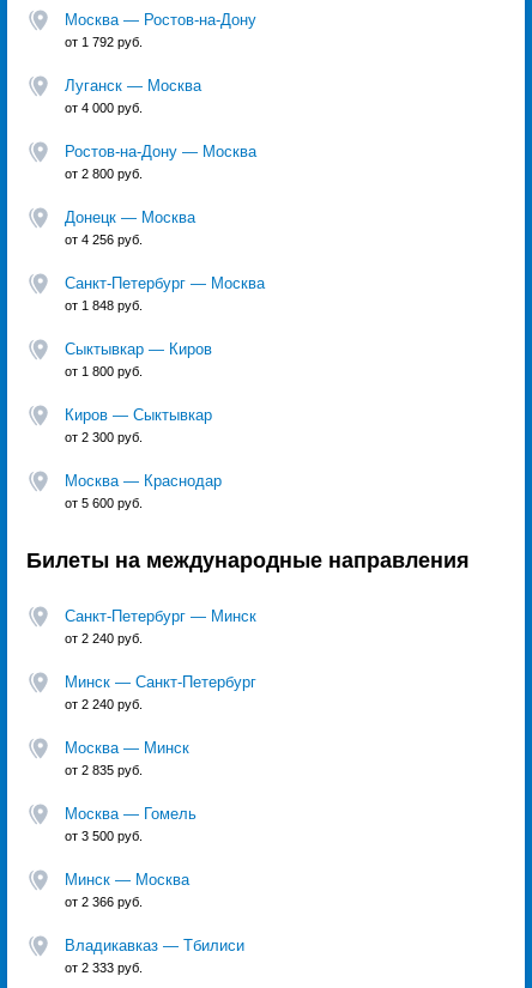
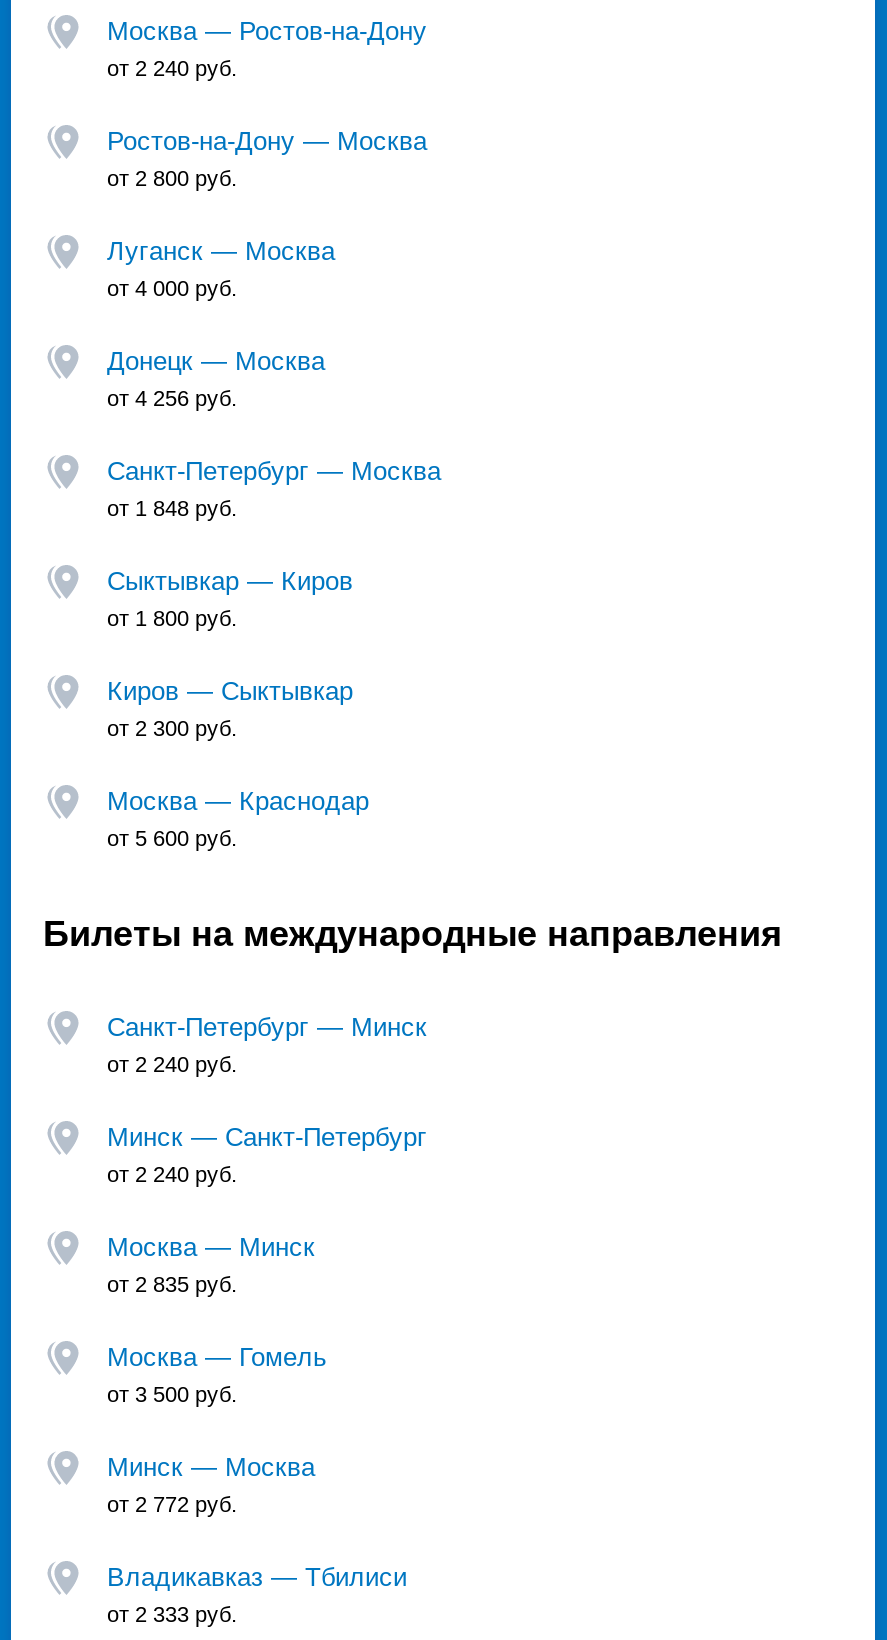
[65,35,143,49] от 1 792 руб. -> [107,56,237,80] от 2 240 руб.
moved [65,77,201,115] -> [107,236,335,300]: Луганск — Москва | от 4 000 руб.
moved [65,143,256,181] -> [107,126,427,190]: Ростов-на-Дону — Москва | от 2 800 руб.
[65,895,143,909] от 2 366 руб. -> [107,1492,237,1516] от 2 772 руб.

